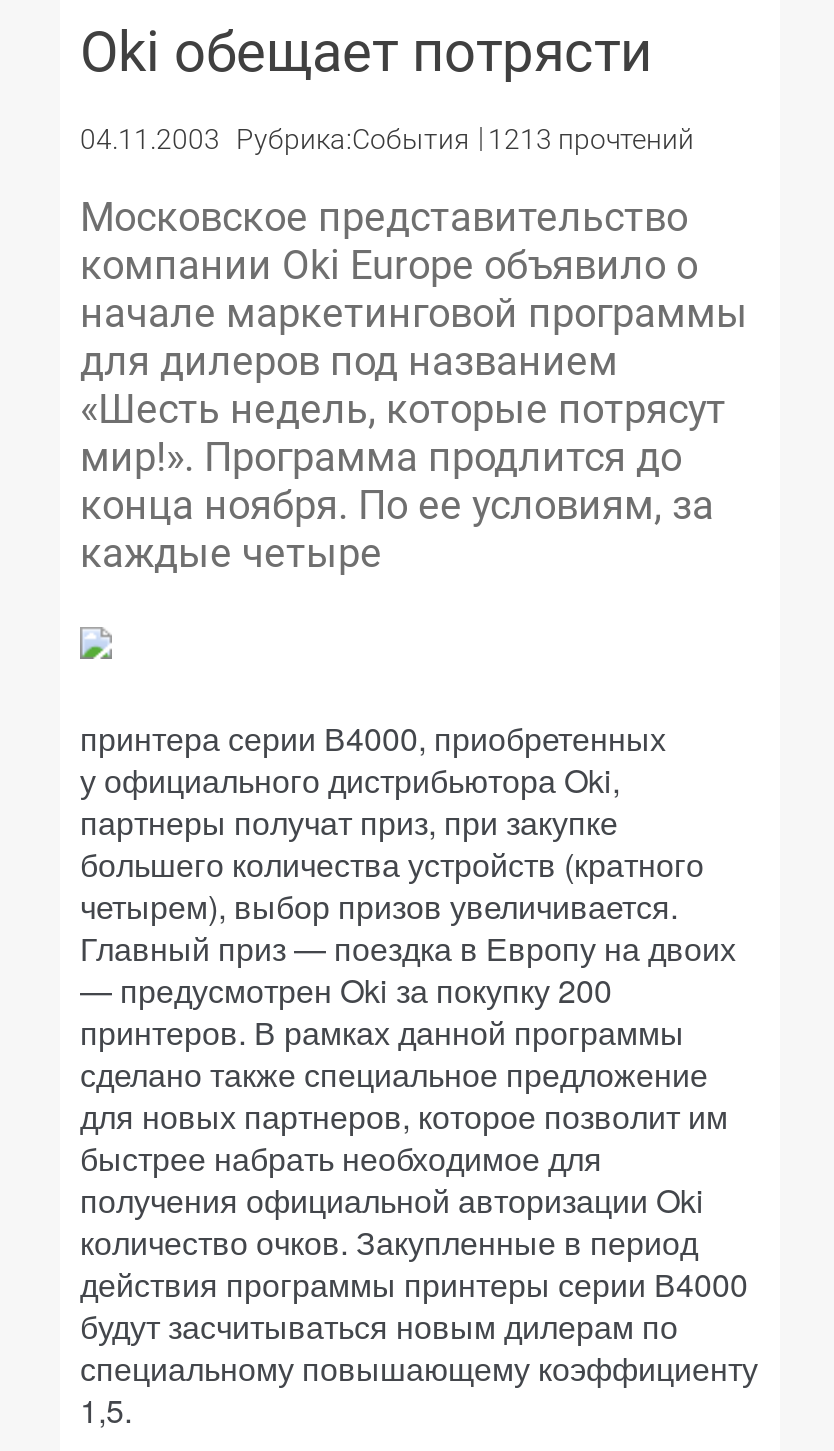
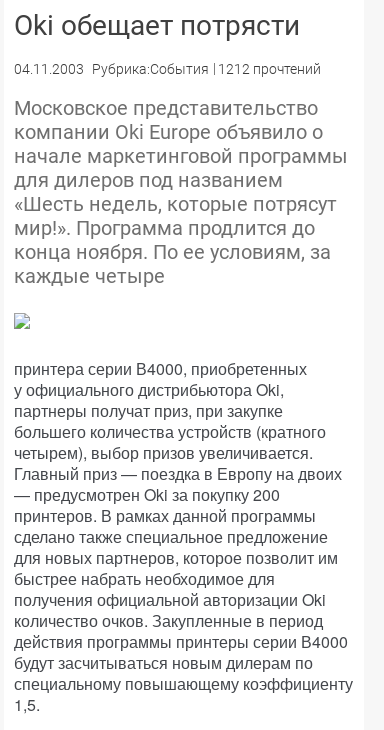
[80,123,694,155] 04.11.2003 Рубрика:События 1213 прочтений -> [14,61,321,77] 04.11.2003 Рубрика:События 1212 прочтений

